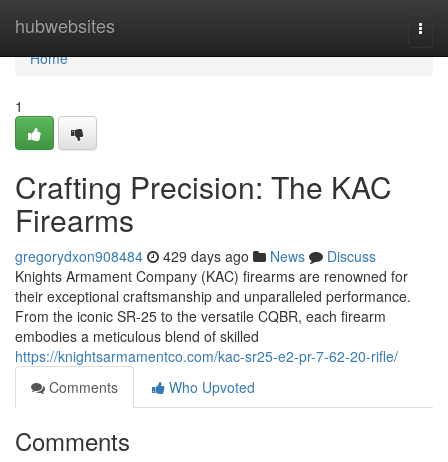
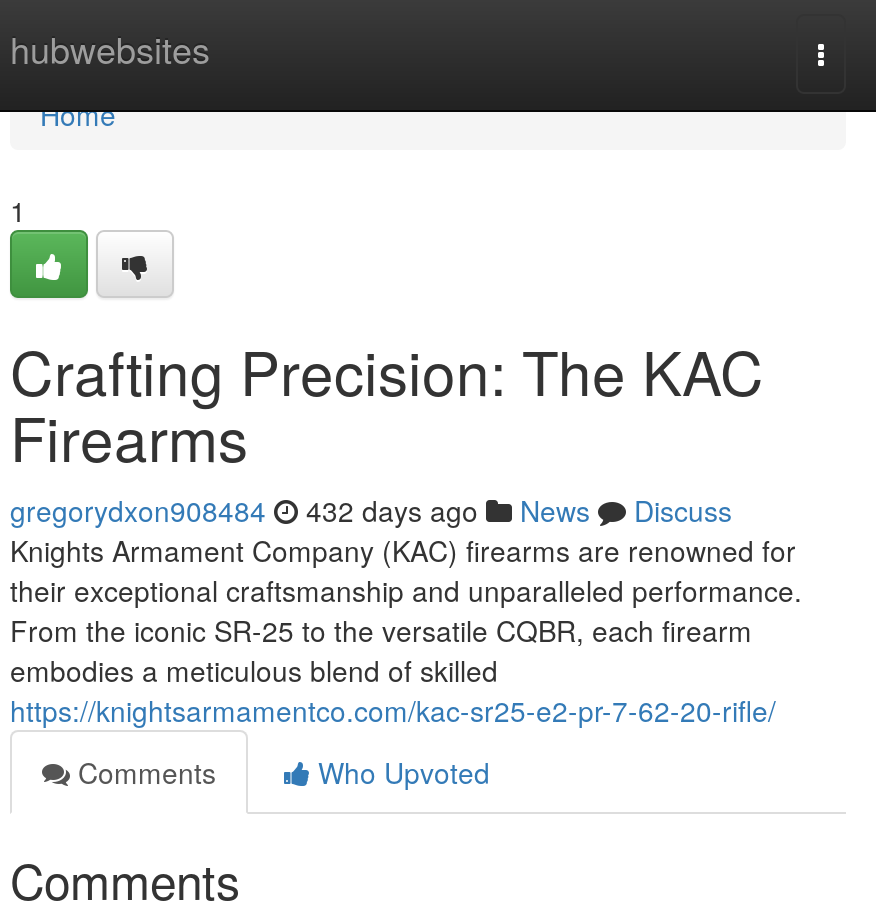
[15,246,376,266] gregorydxon908484 429 days ago News Discuss -> [10,490,732,530] gregorydxon908484 432 days ago News Discuss

